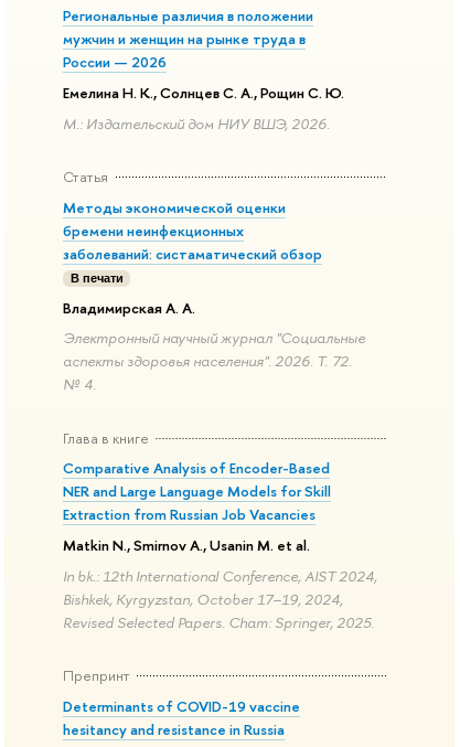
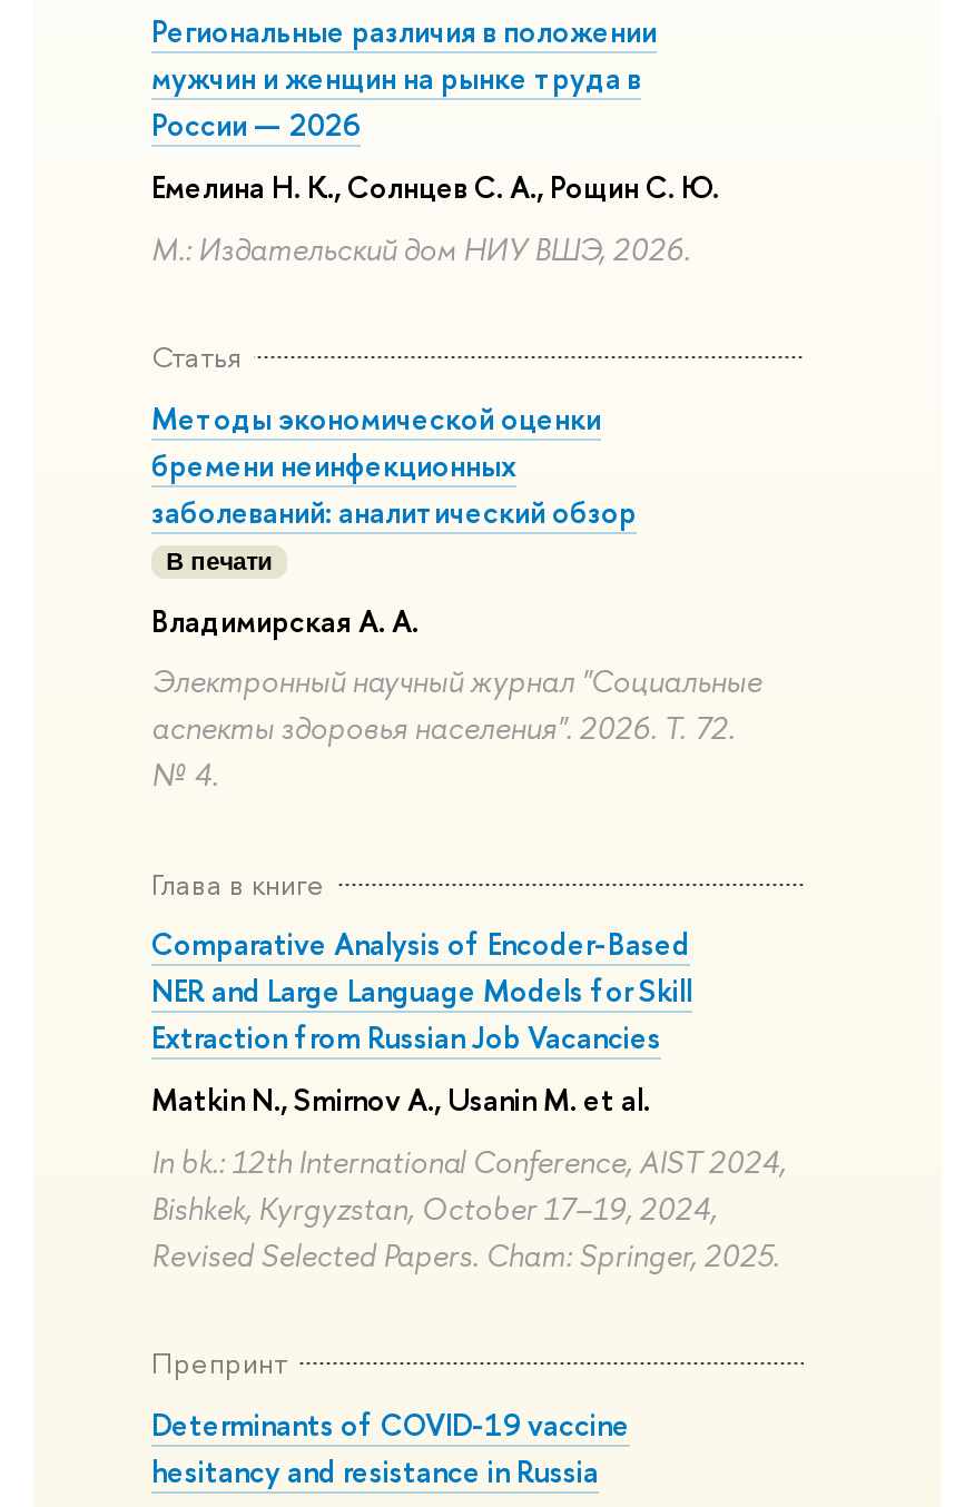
[63,244,322,263] заболеваний: систаматический обзор -> [151,491,637,531] заболеваний: аналитический обзор

